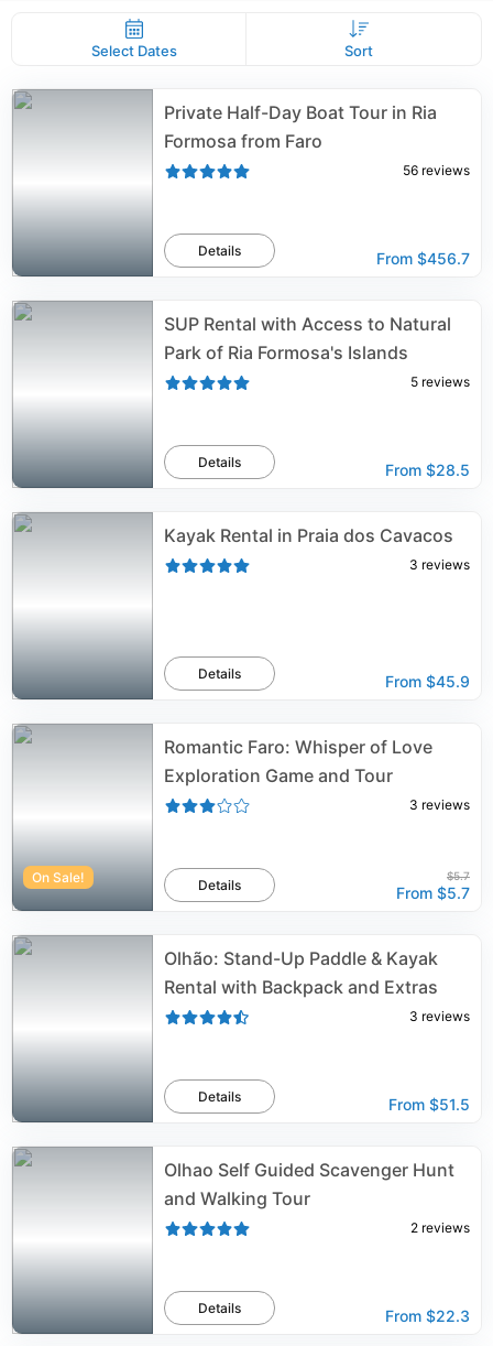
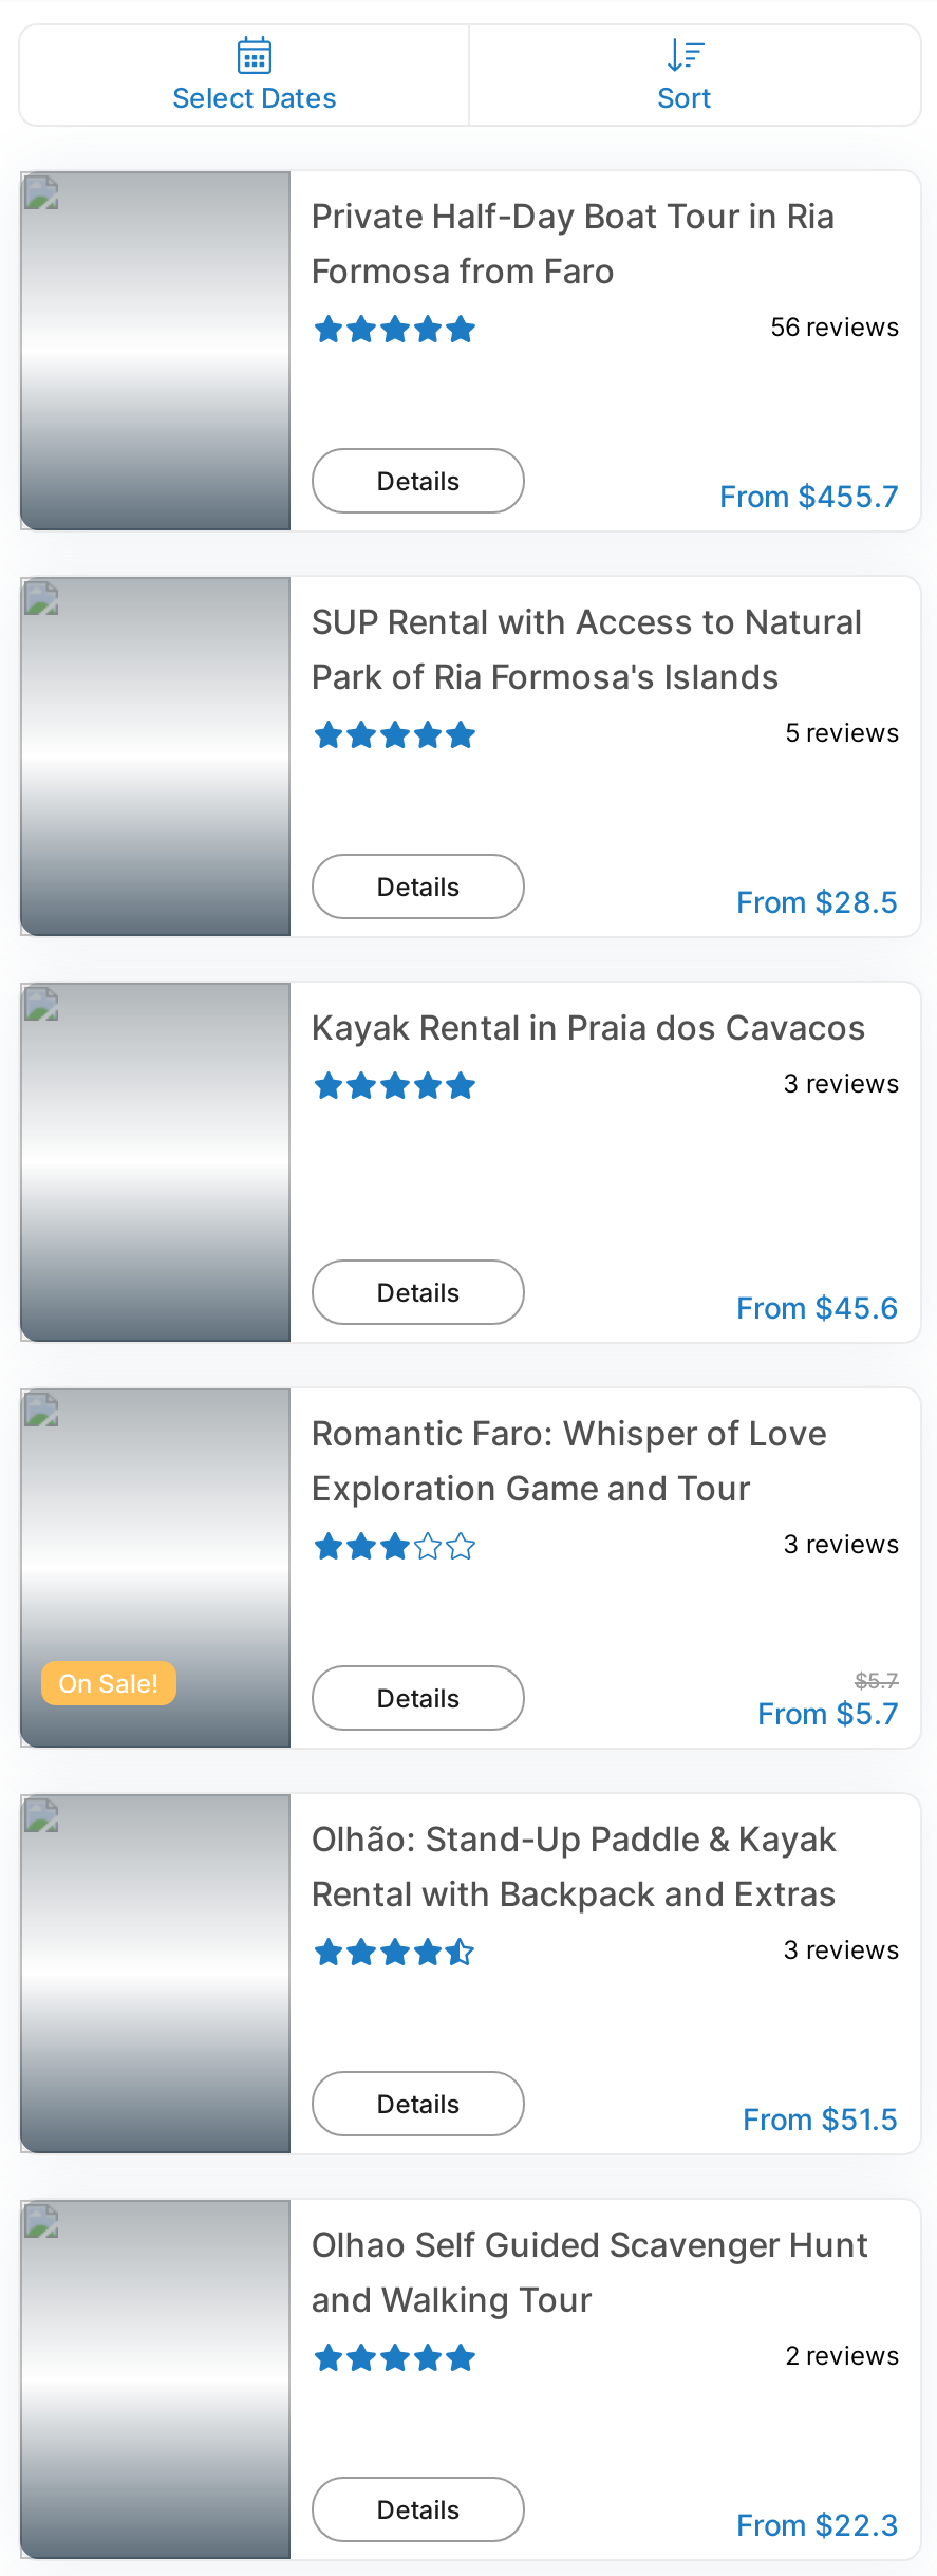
[376,249,470,268] From $456.7 -> [719,478,899,514] From $455.7
[385,672,470,691] From $45.9 -> [736,1289,899,1325] From $45.6

